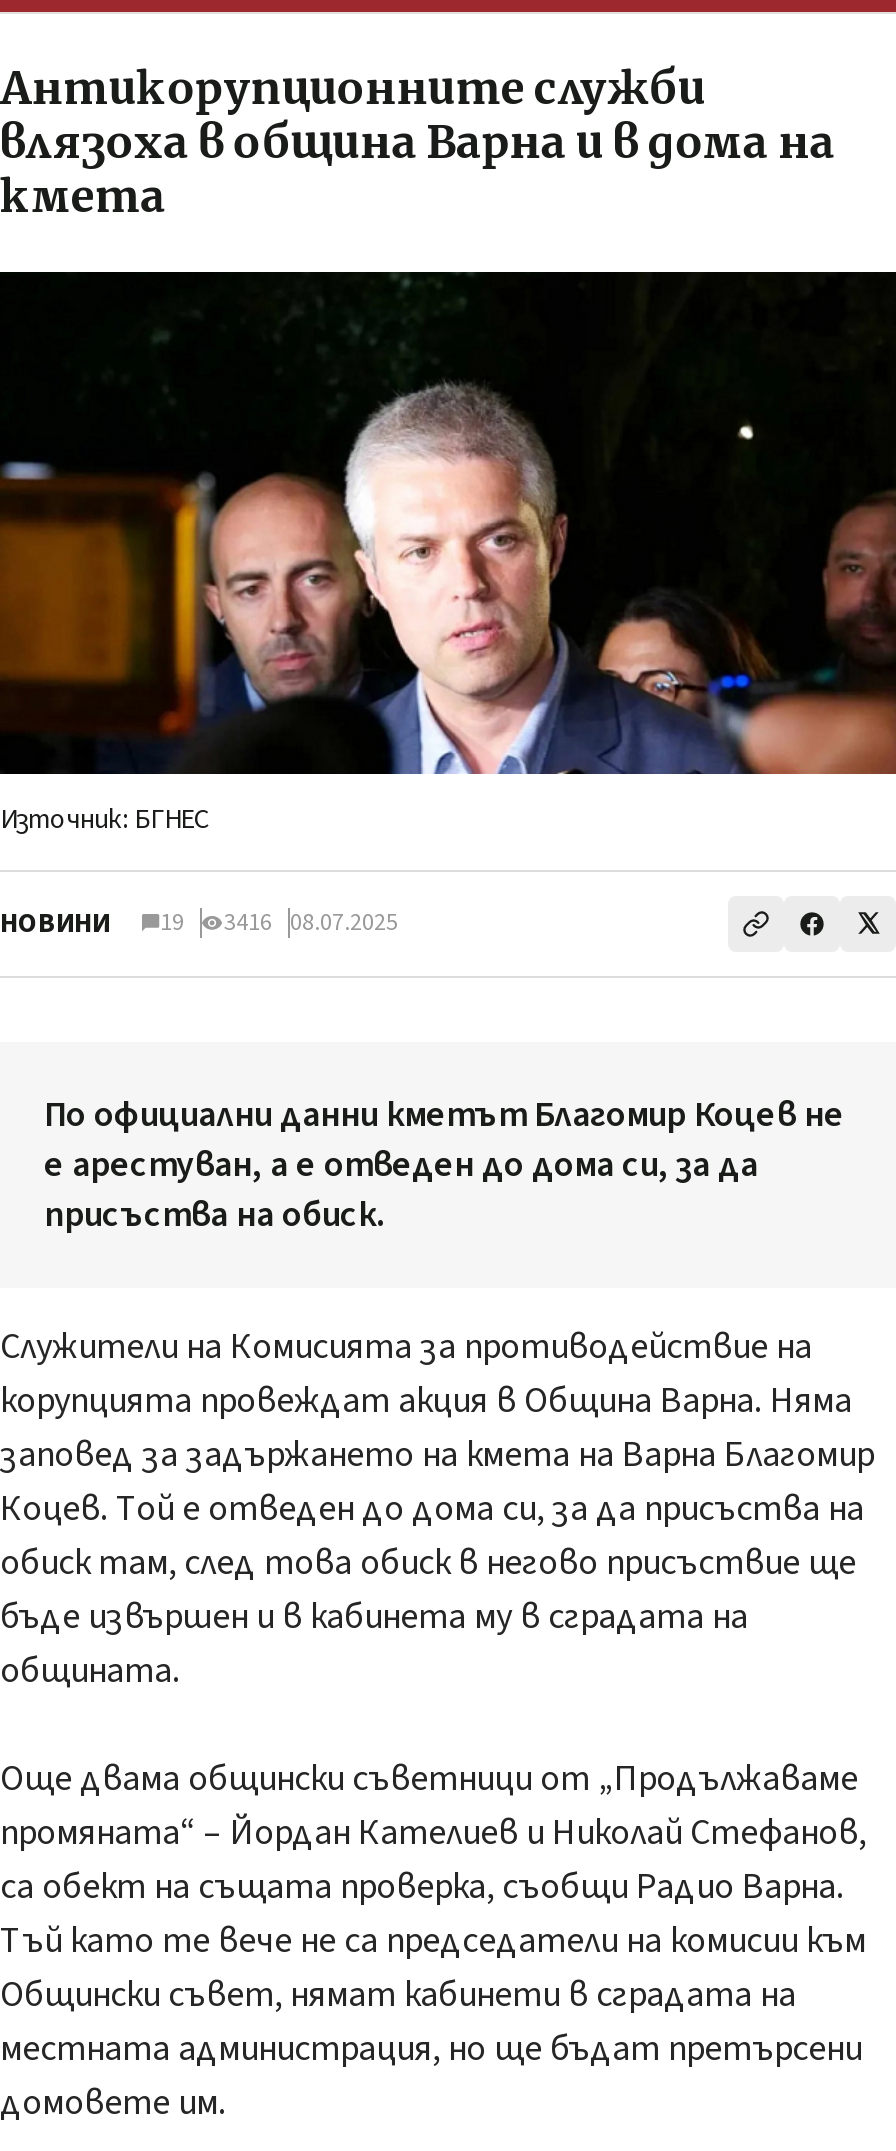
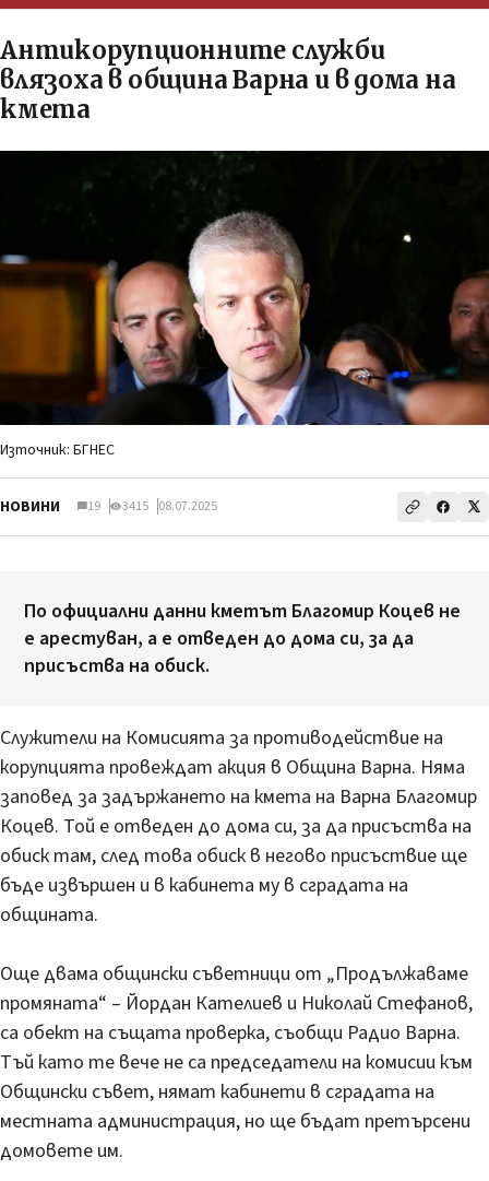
[0,904,398,944] НОВИНИ 19 3416 08.07.2025 -> [0,496,217,518] НОВИНИ 19 3415 08.07.2025

